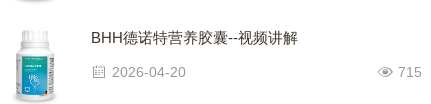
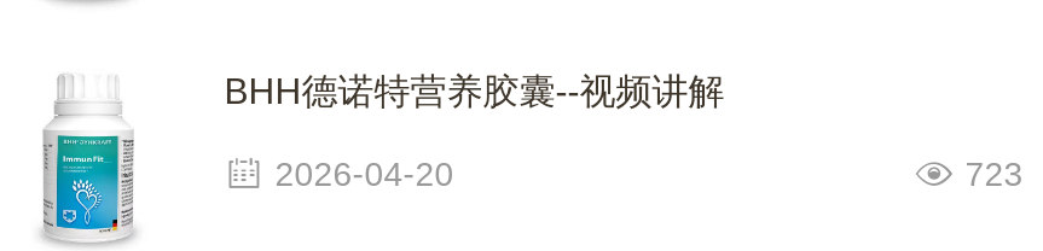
[398,64,422,80] 715 -> [965,155,1023,193] 723

